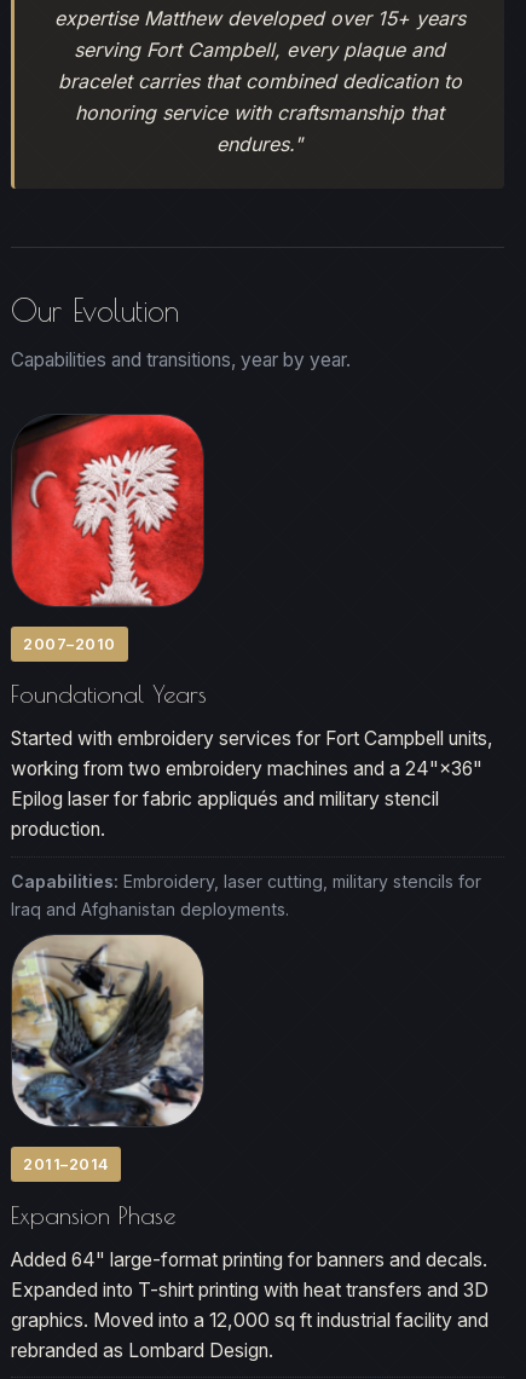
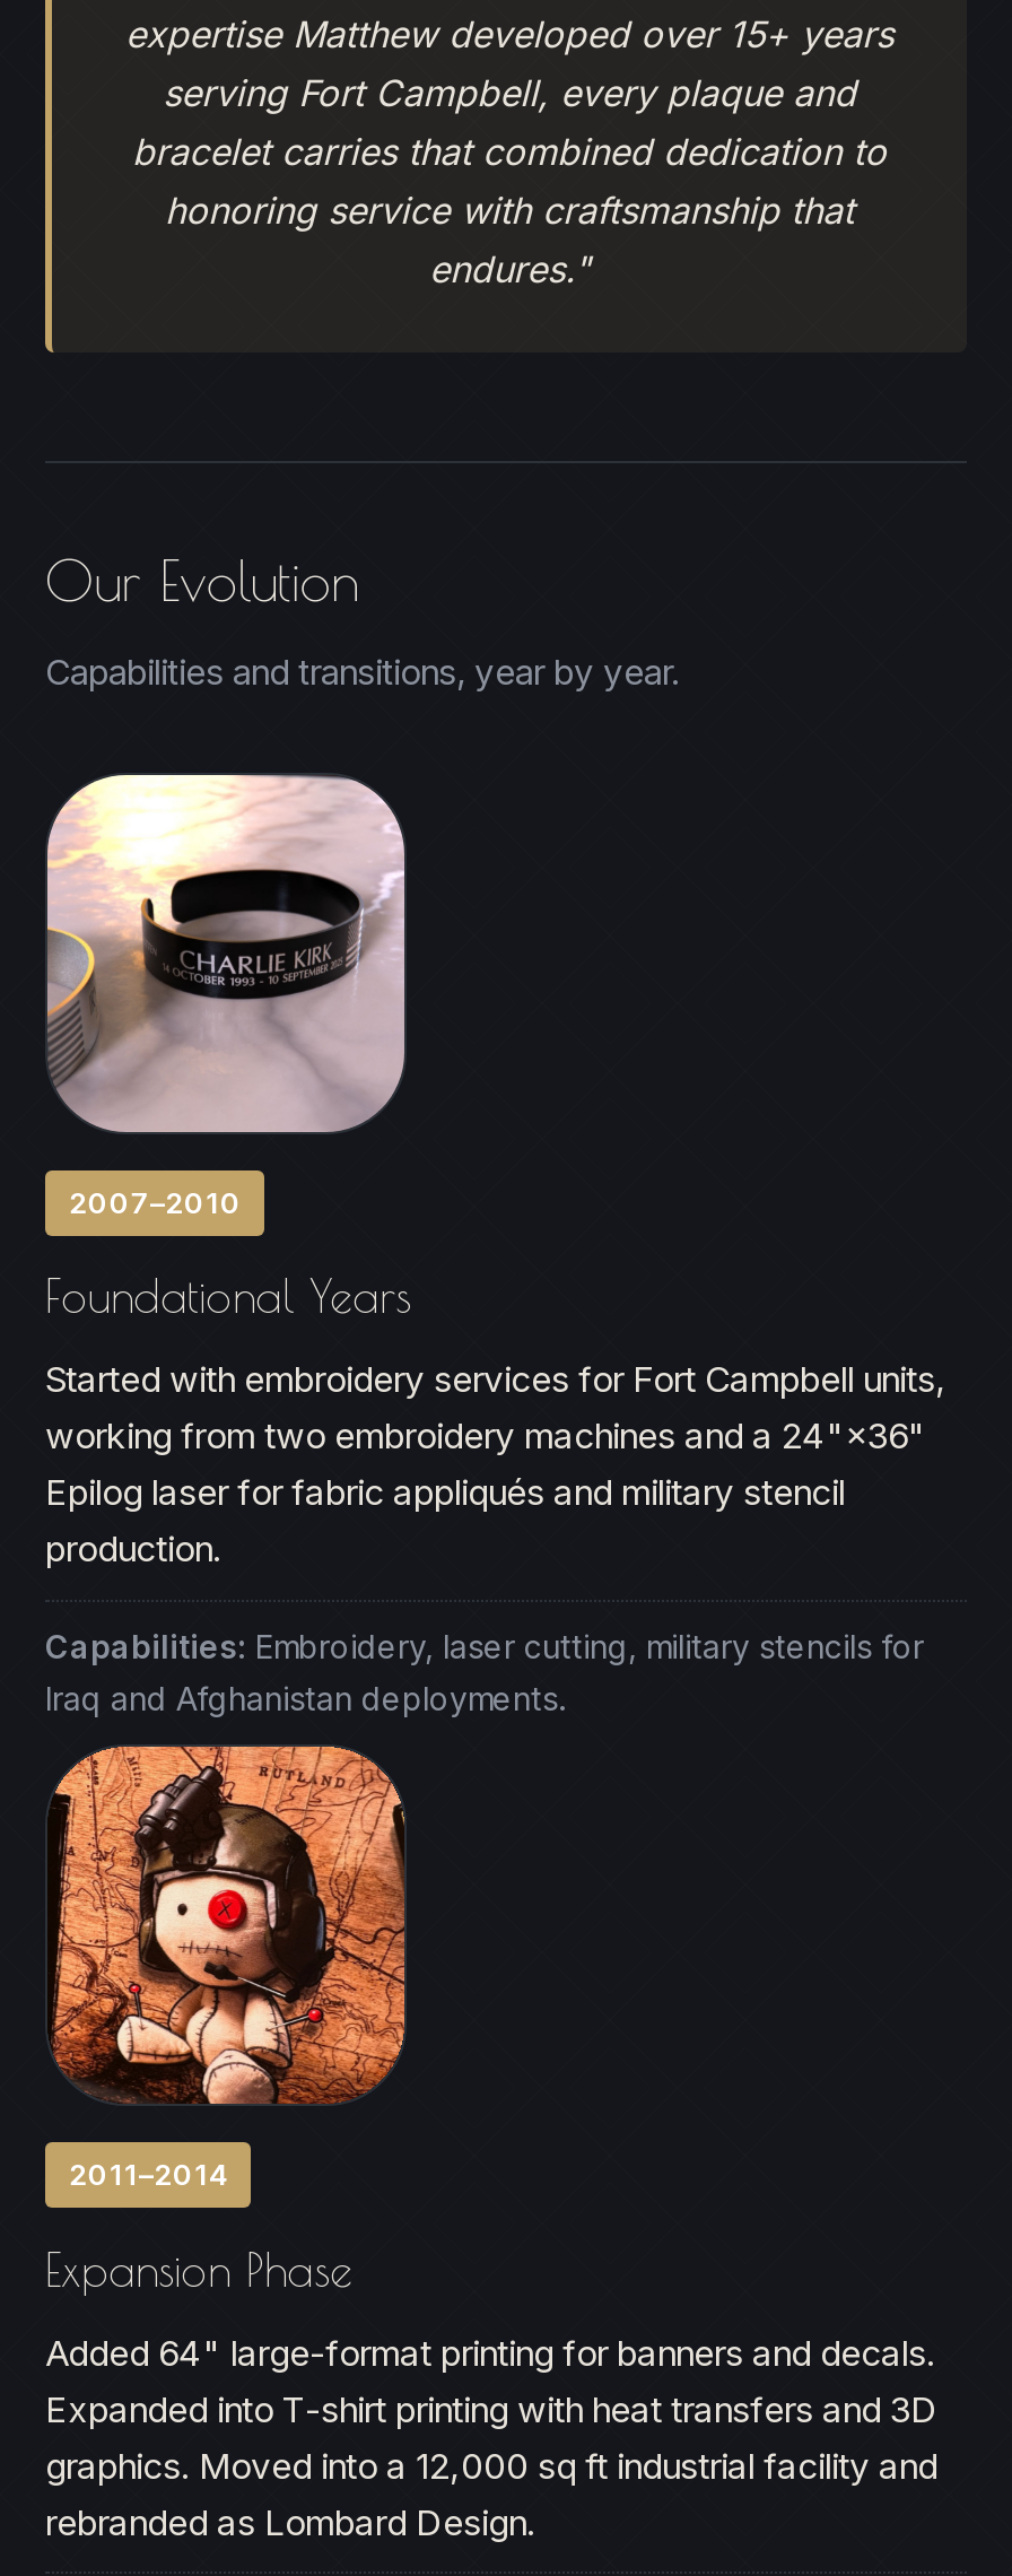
[11,414,204,607] [image] -> [45,773,407,1134] [image]
[11,934,204,1127] [image] -> [47,1744,407,2106] [image]

